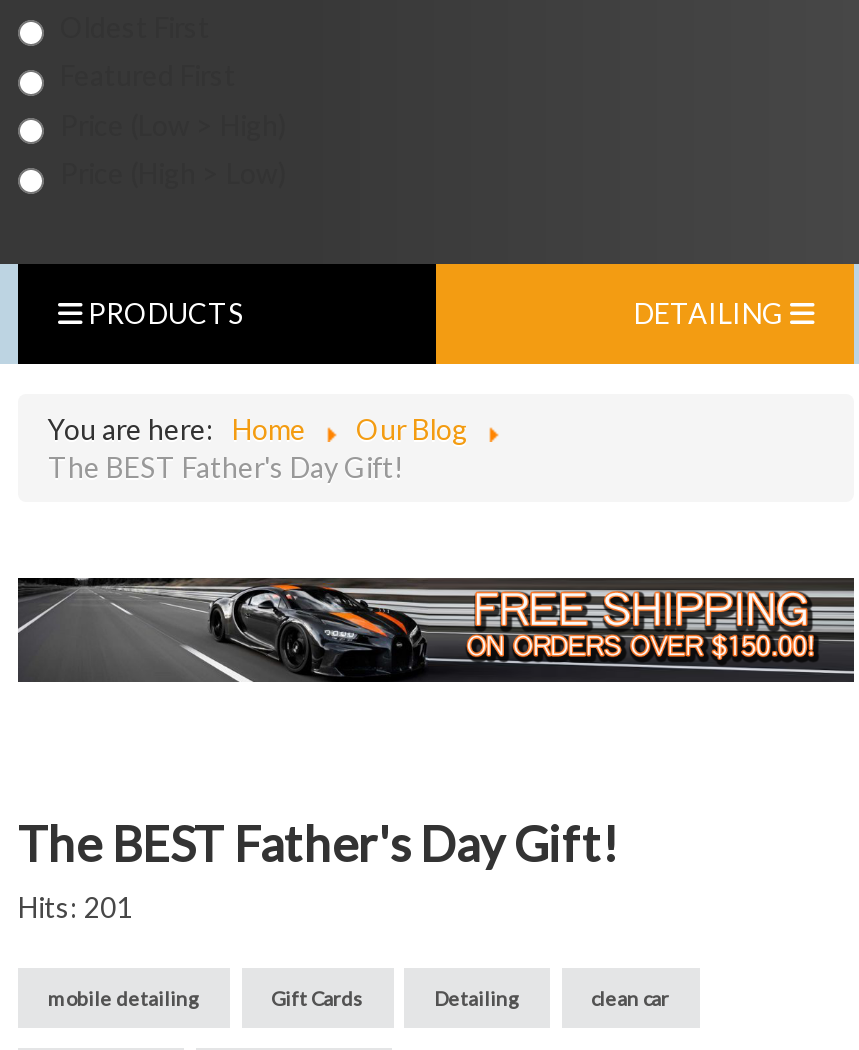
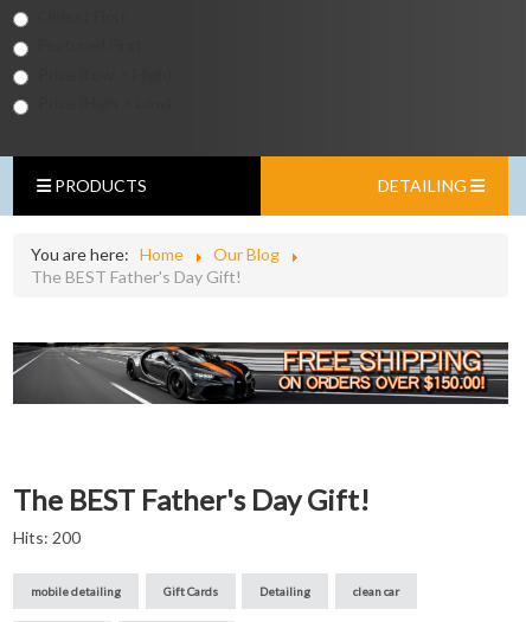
[18,890,132,924] Hits: 201 -> [13,527,81,547] Hits: 200

